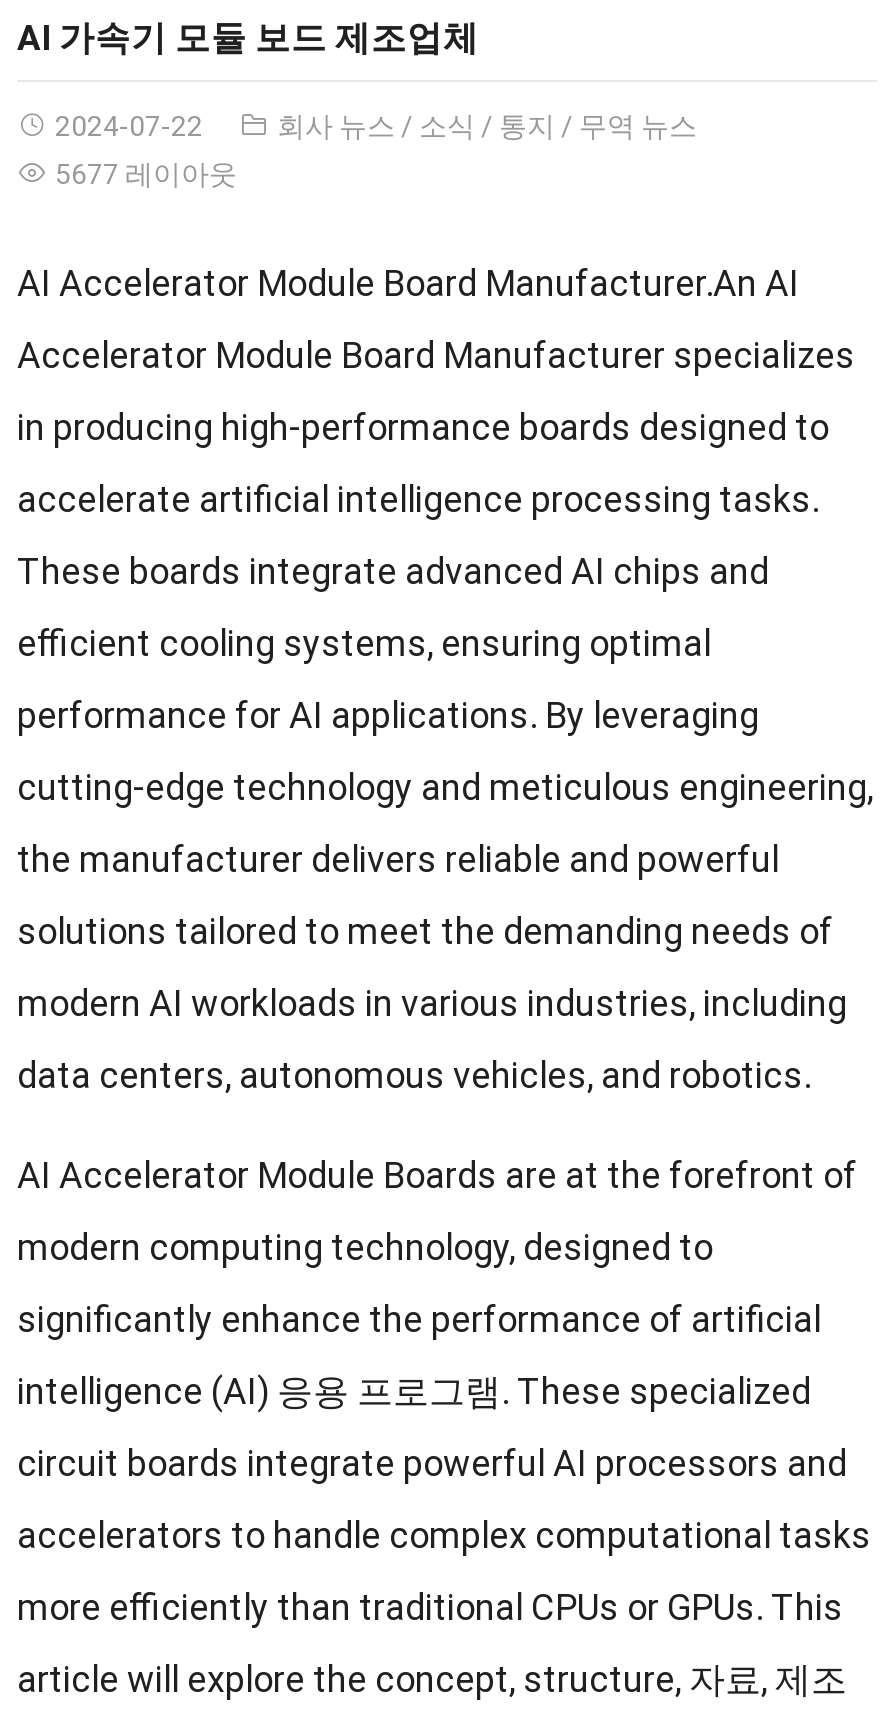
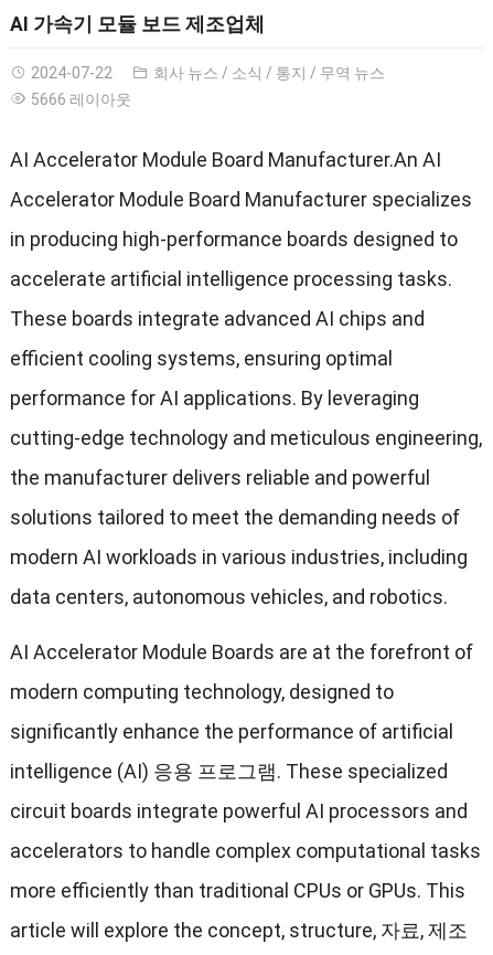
[55,158,237,190] 5677 레이아웃 -> [31,91,131,108] 5666 레이아웃

